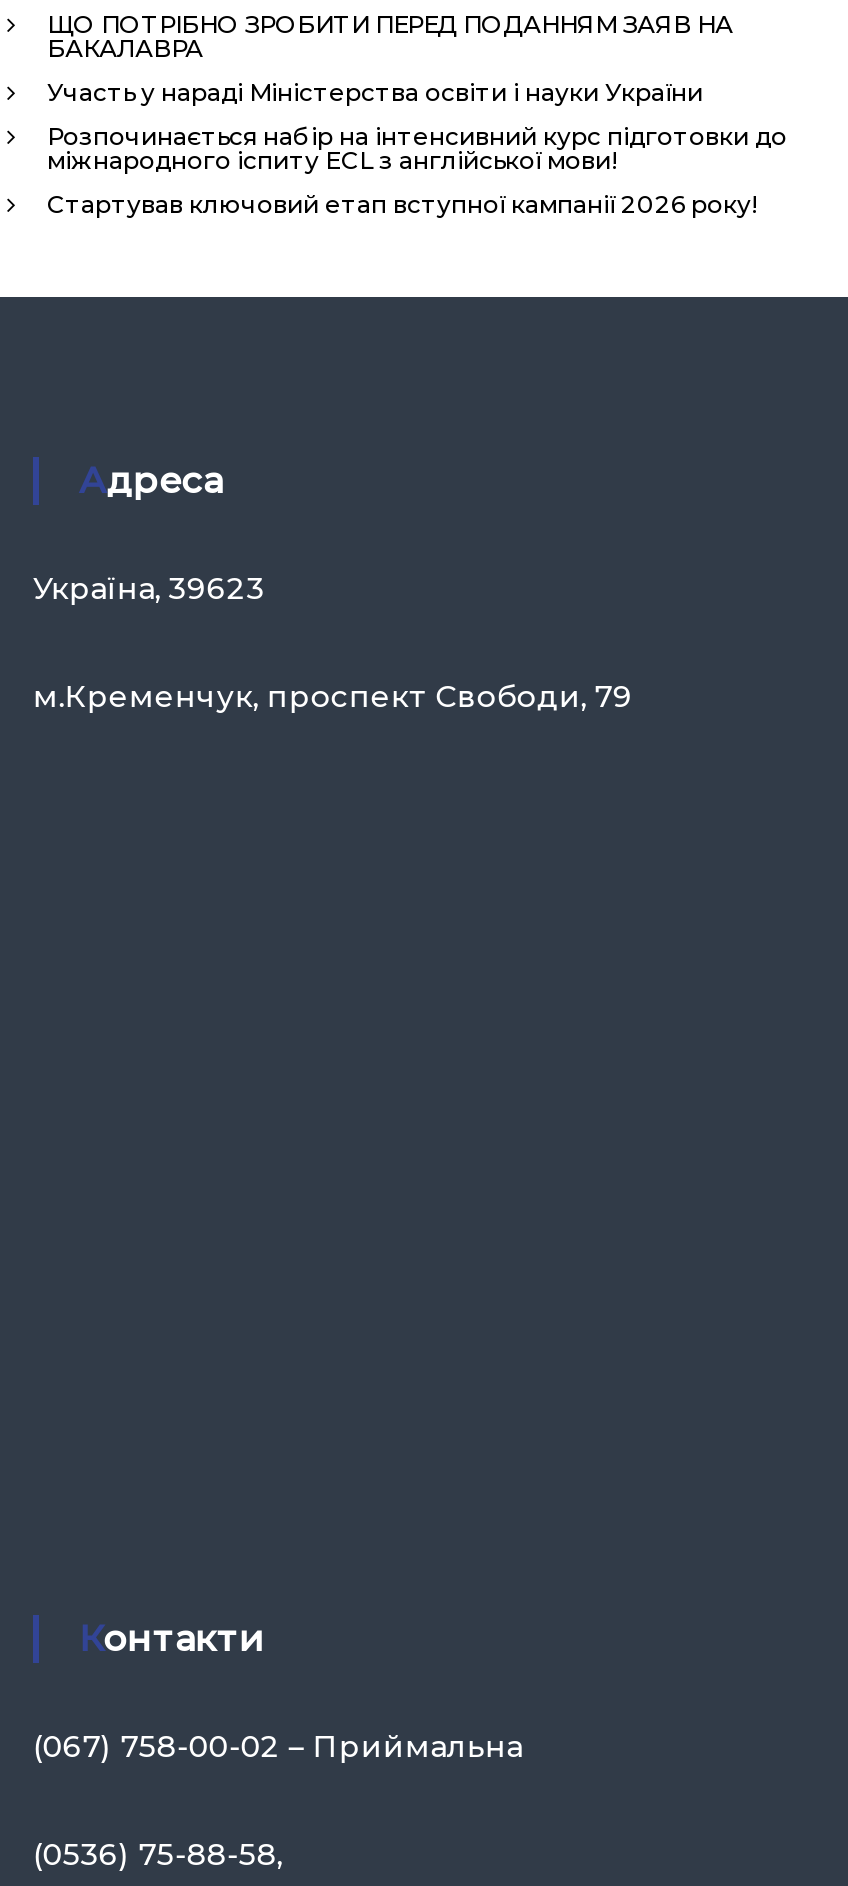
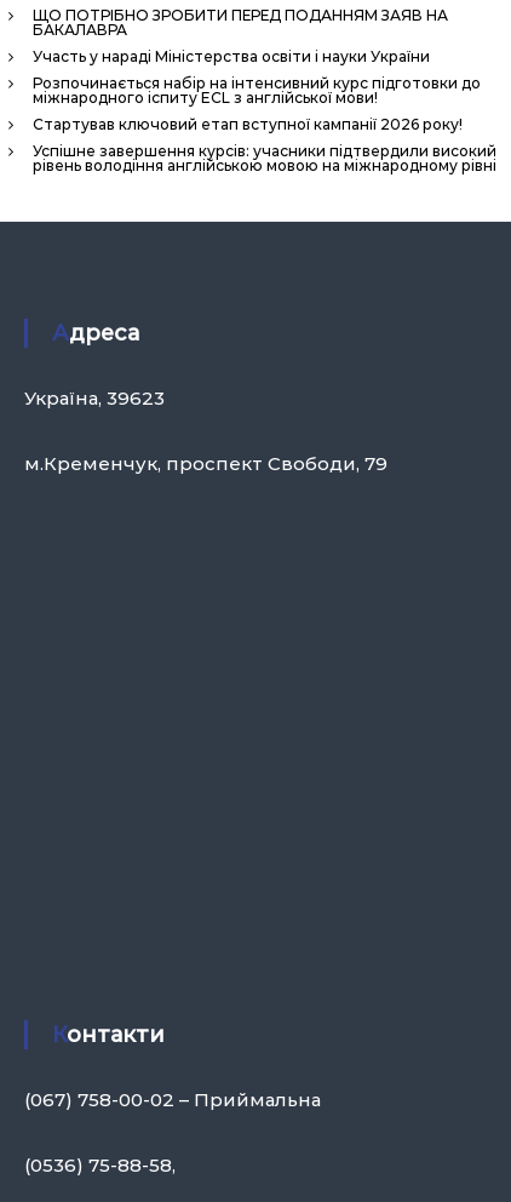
none -> [33,141,496,174] Успішне завершення курсів: учасники підтвердили високий | рівень володіння англійською мовою на міжнародному рівні

